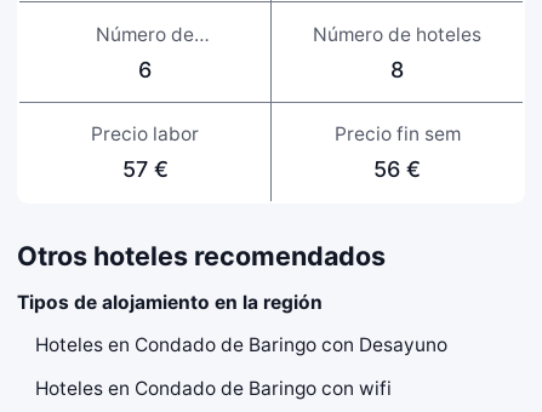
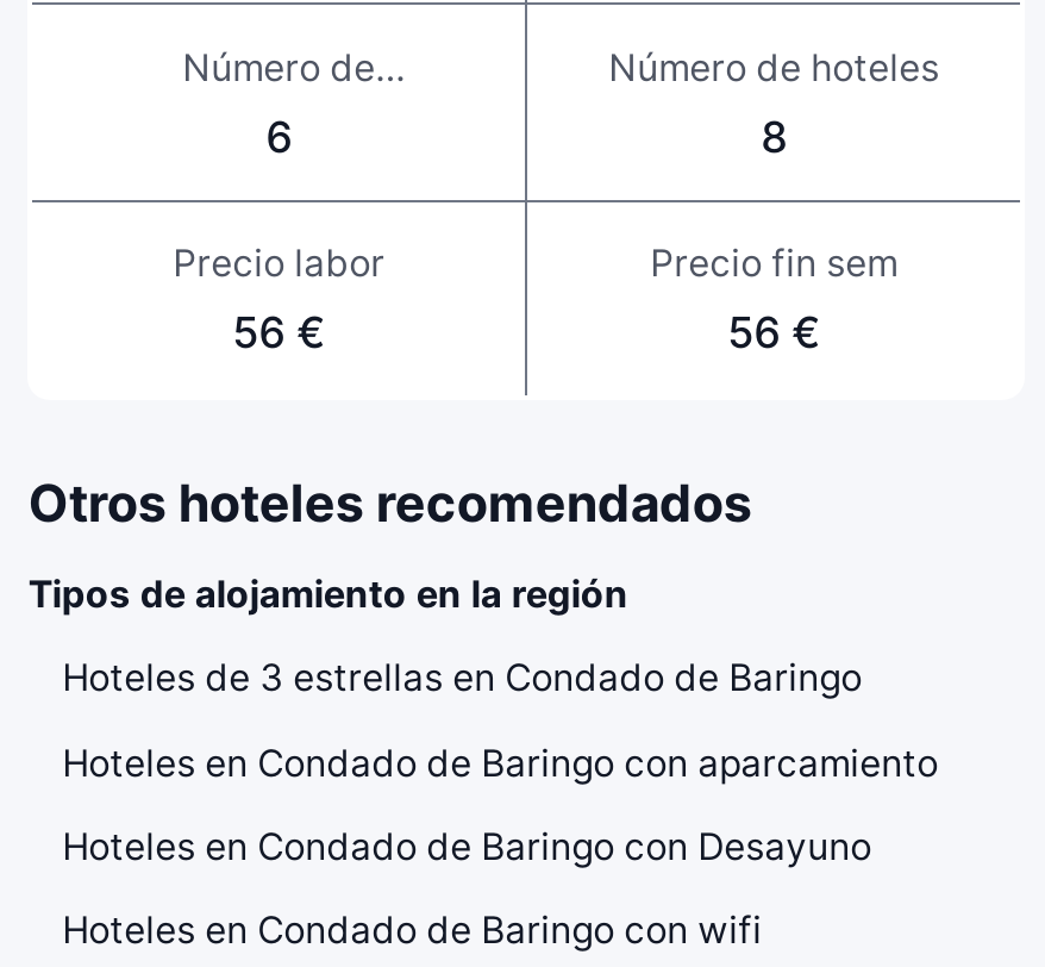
[122,156,168,182] 57 € -> [232,307,325,357] 56 €
none -> [62,656,938,785] Hoteles de 3 estrellas en Condado de Baringo | Hoteles en Condado de Baringo con aparcamiento

